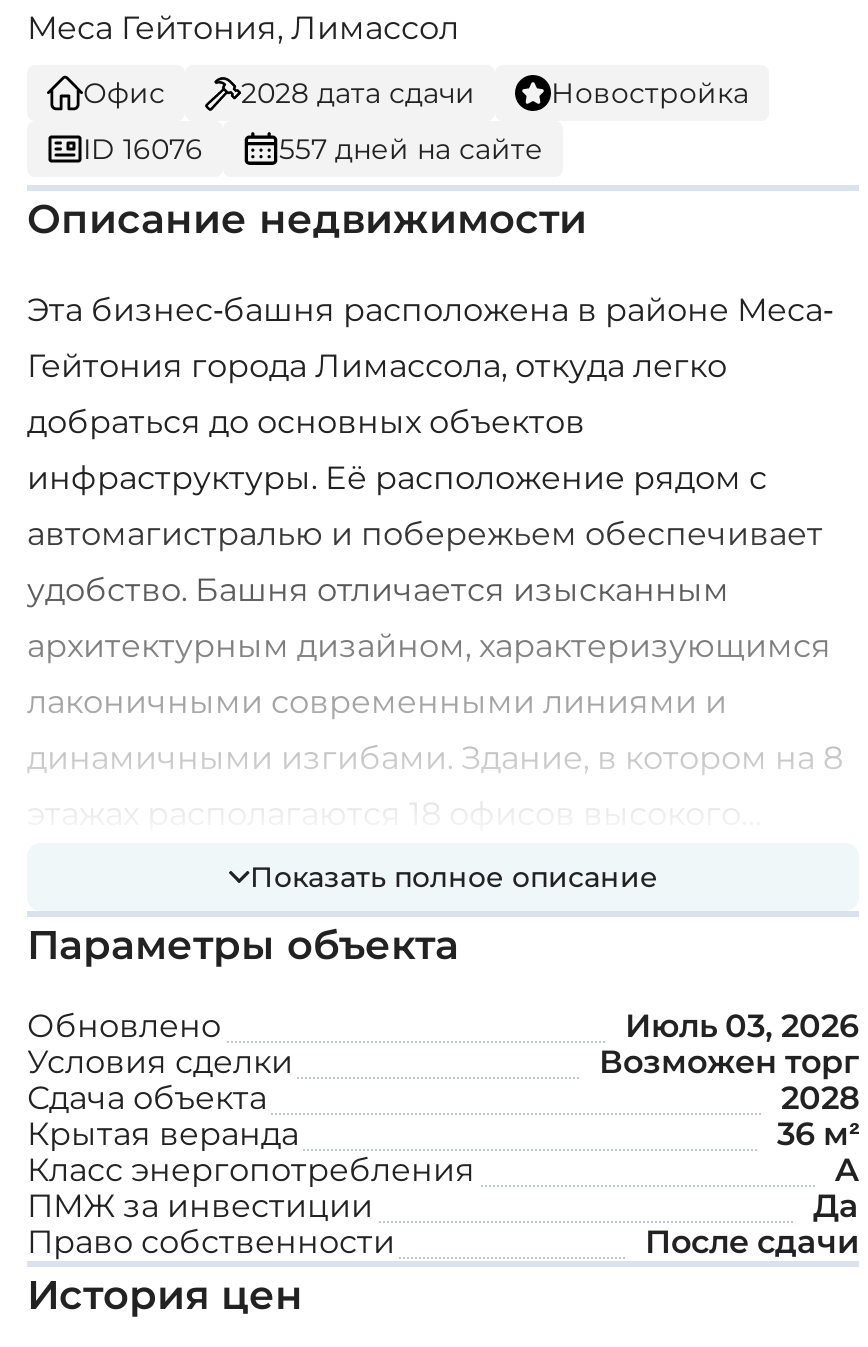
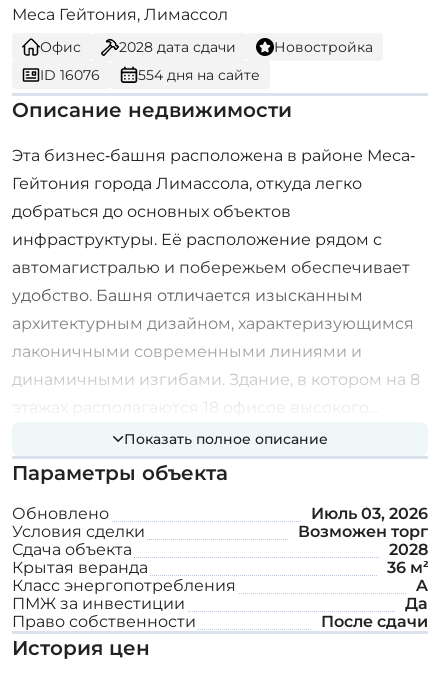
[279,131,543,167] 557 дней на сайте -> [138,66,260,84] 554 дня на сайте

